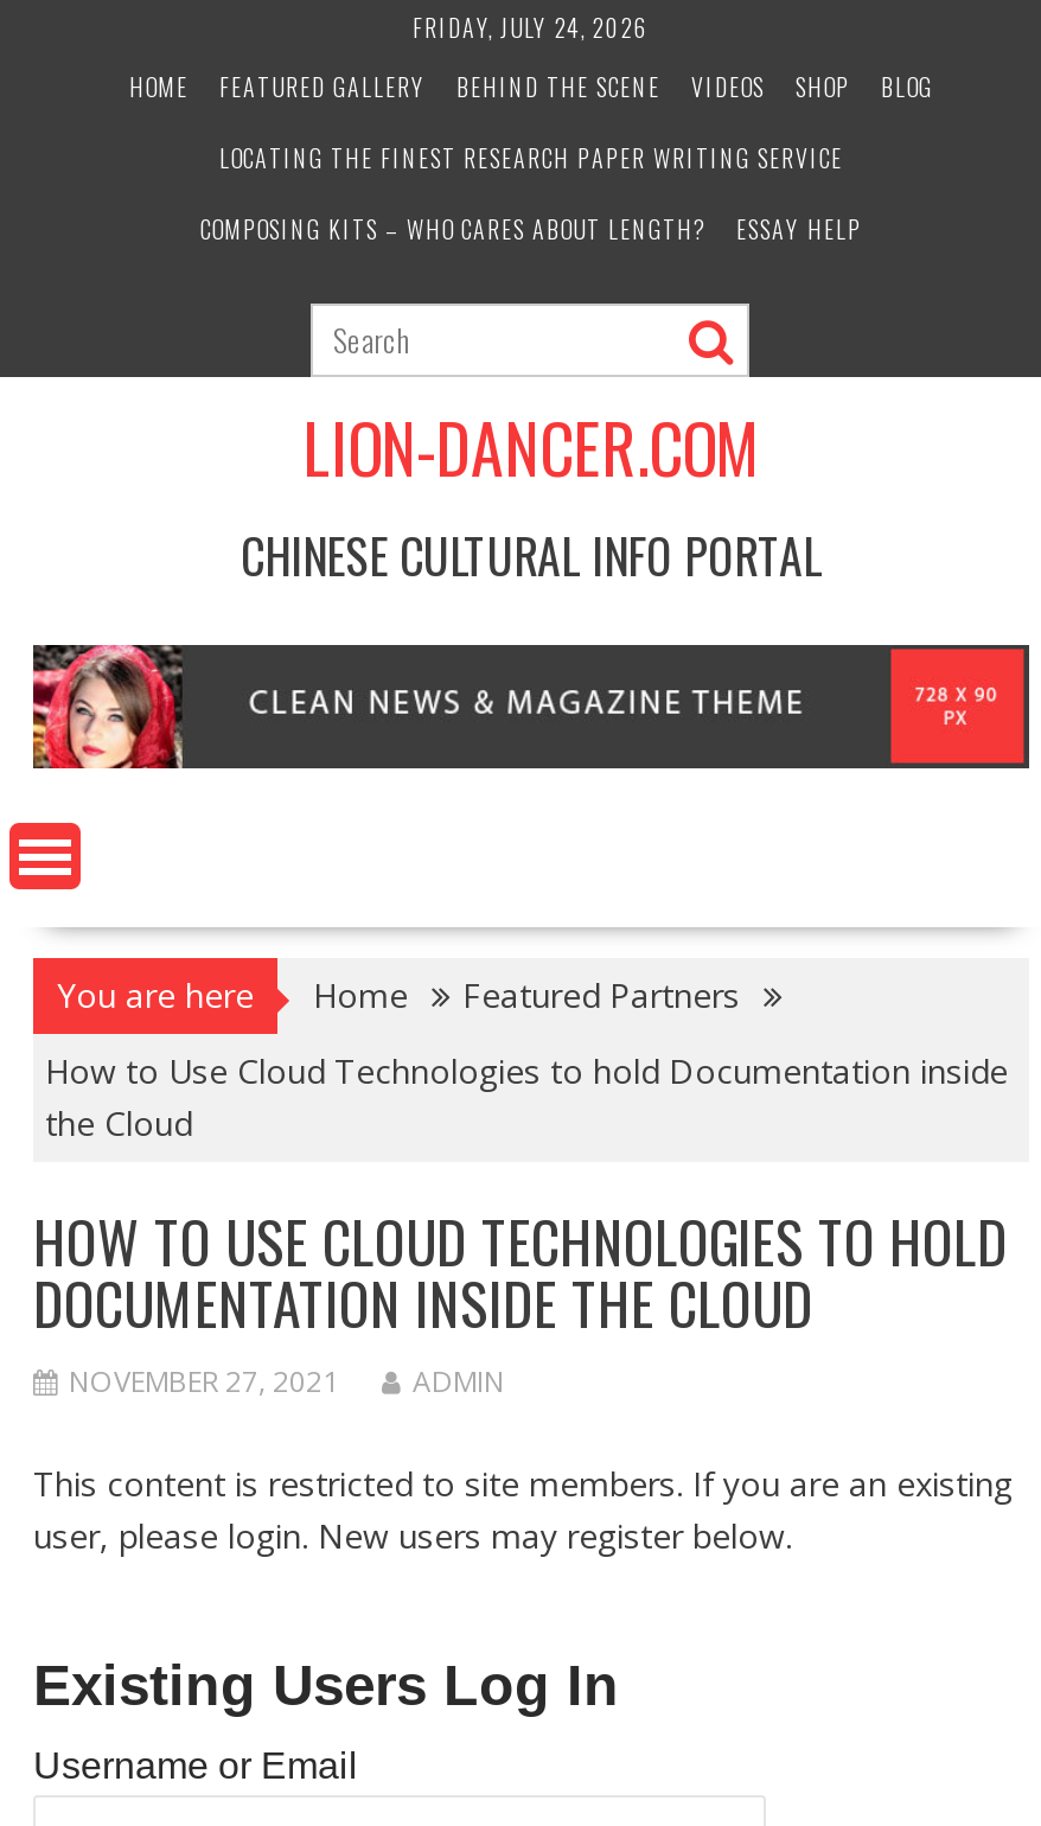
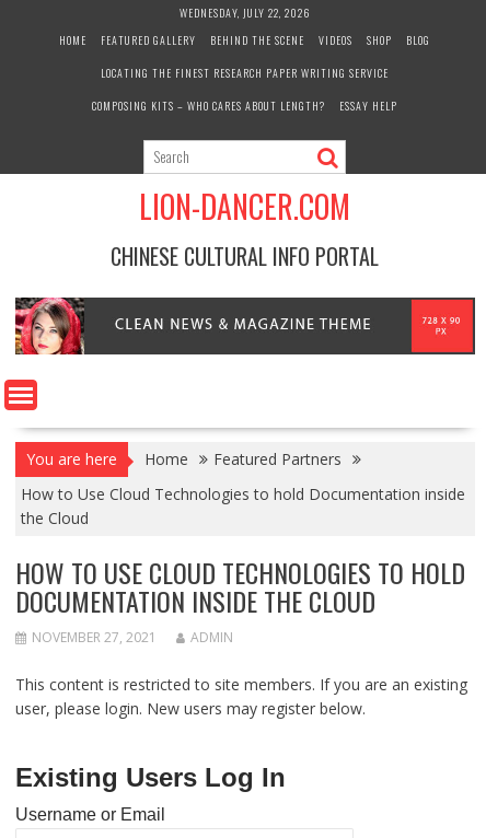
[413,9,650,45] FRIDAY, JULY 24, 2026 -> [180,4,311,21] WEDNESDAY, JULY 22, 2026

